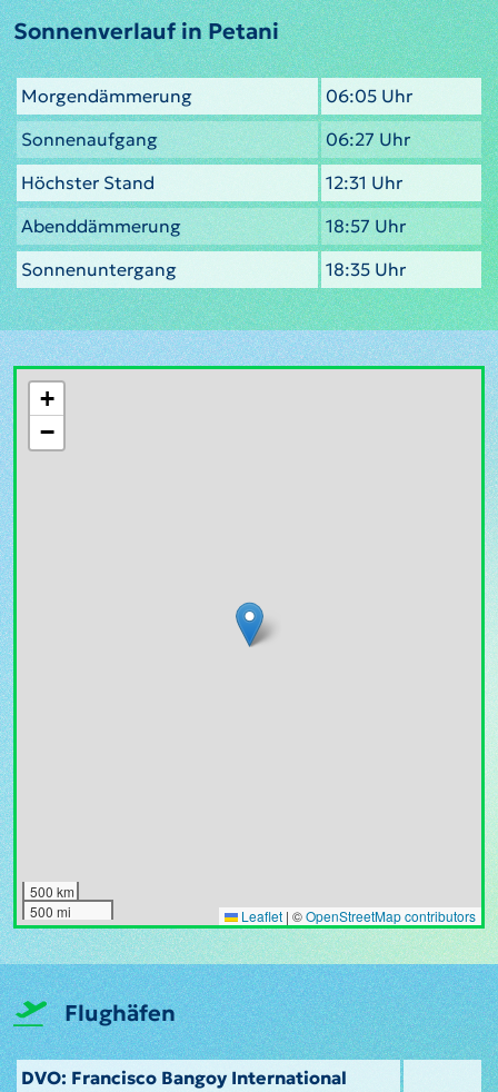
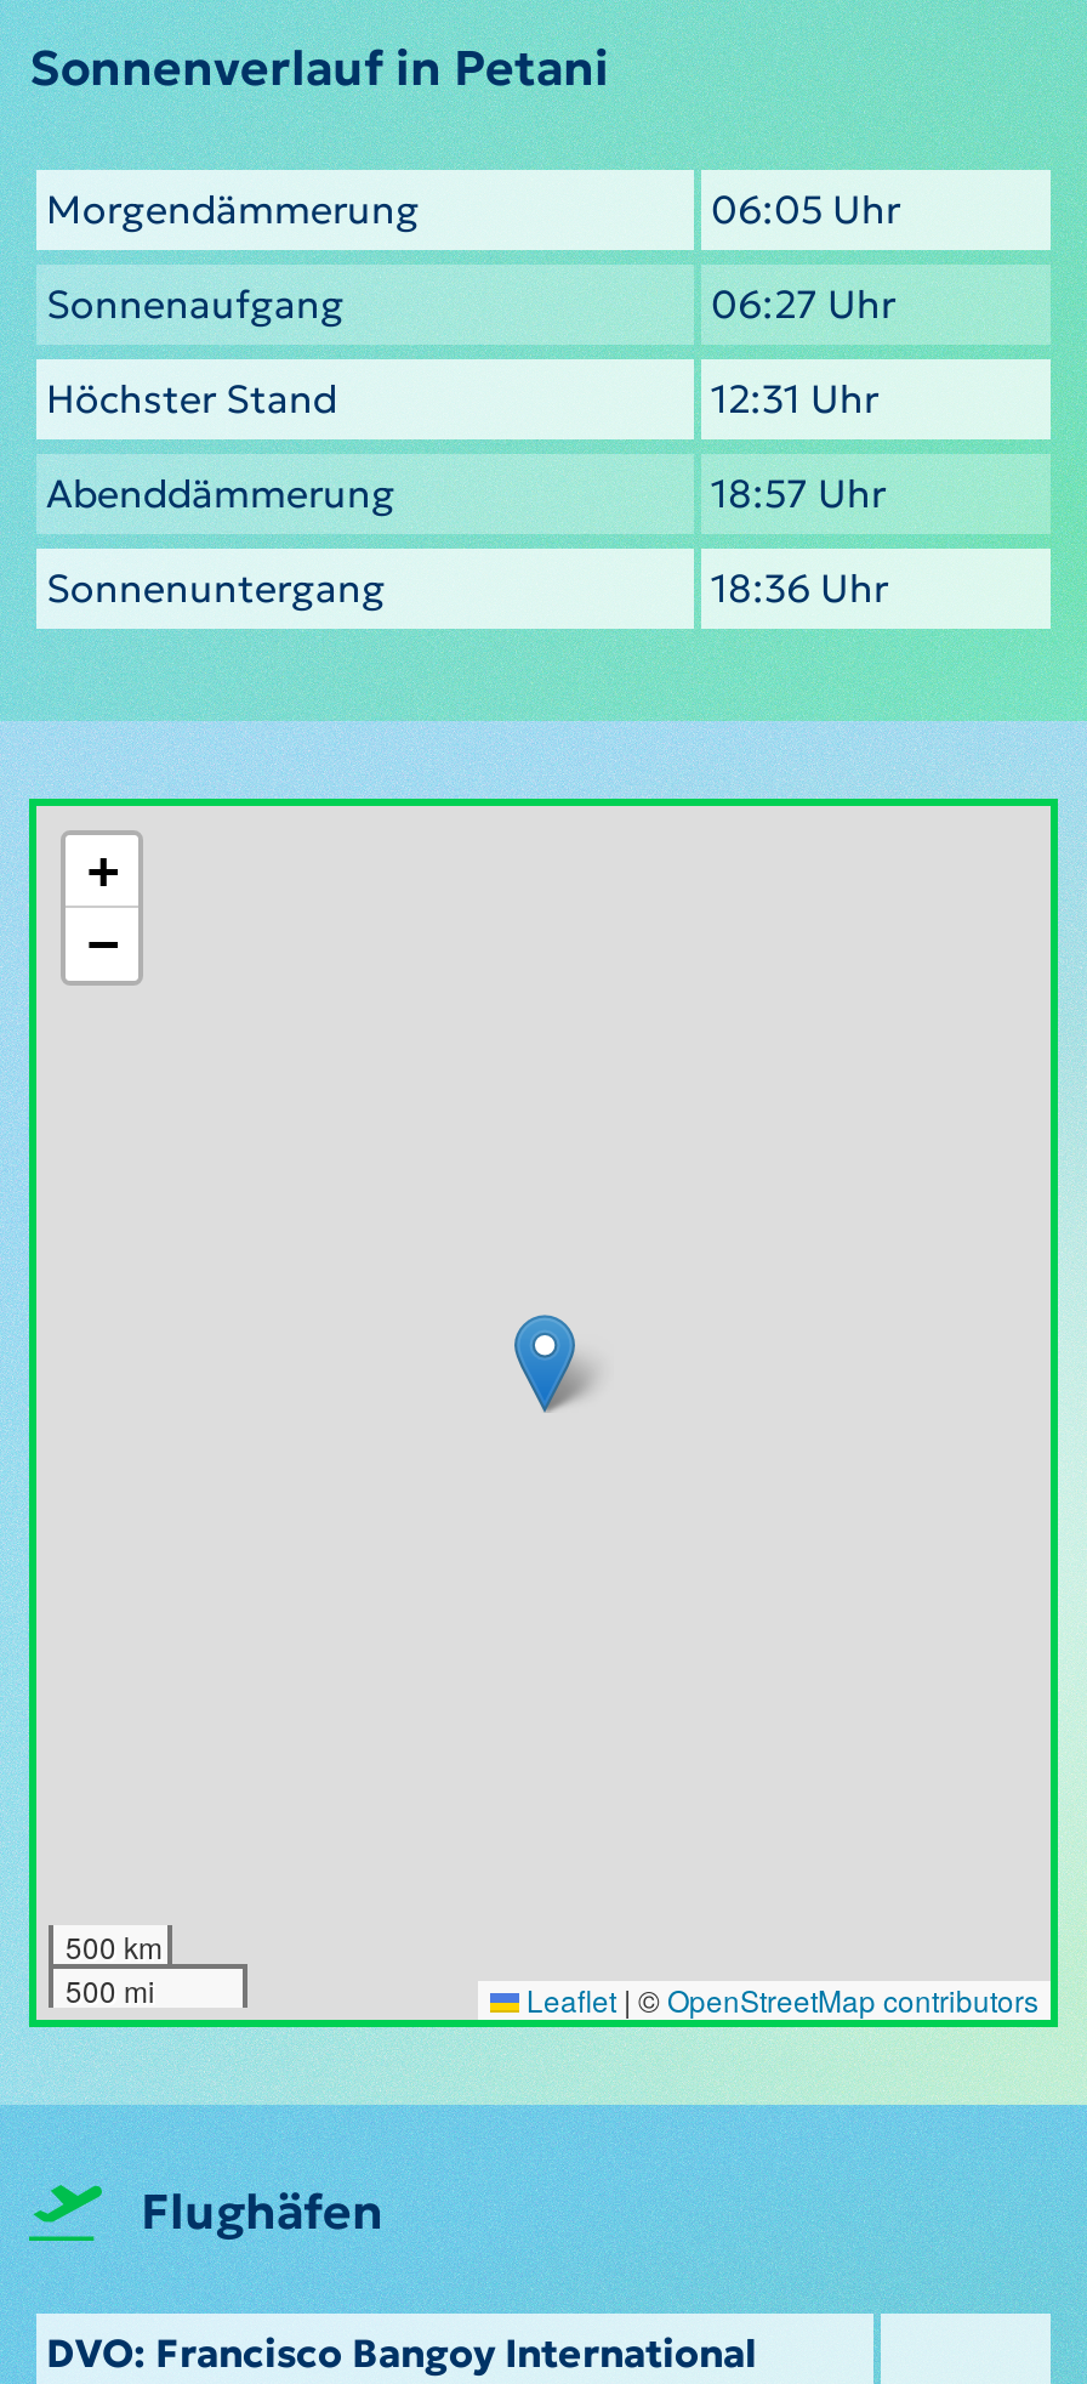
[326,258,406,280] 18:35 Uhr -> [711,563,888,612] 18:36 Uhr

